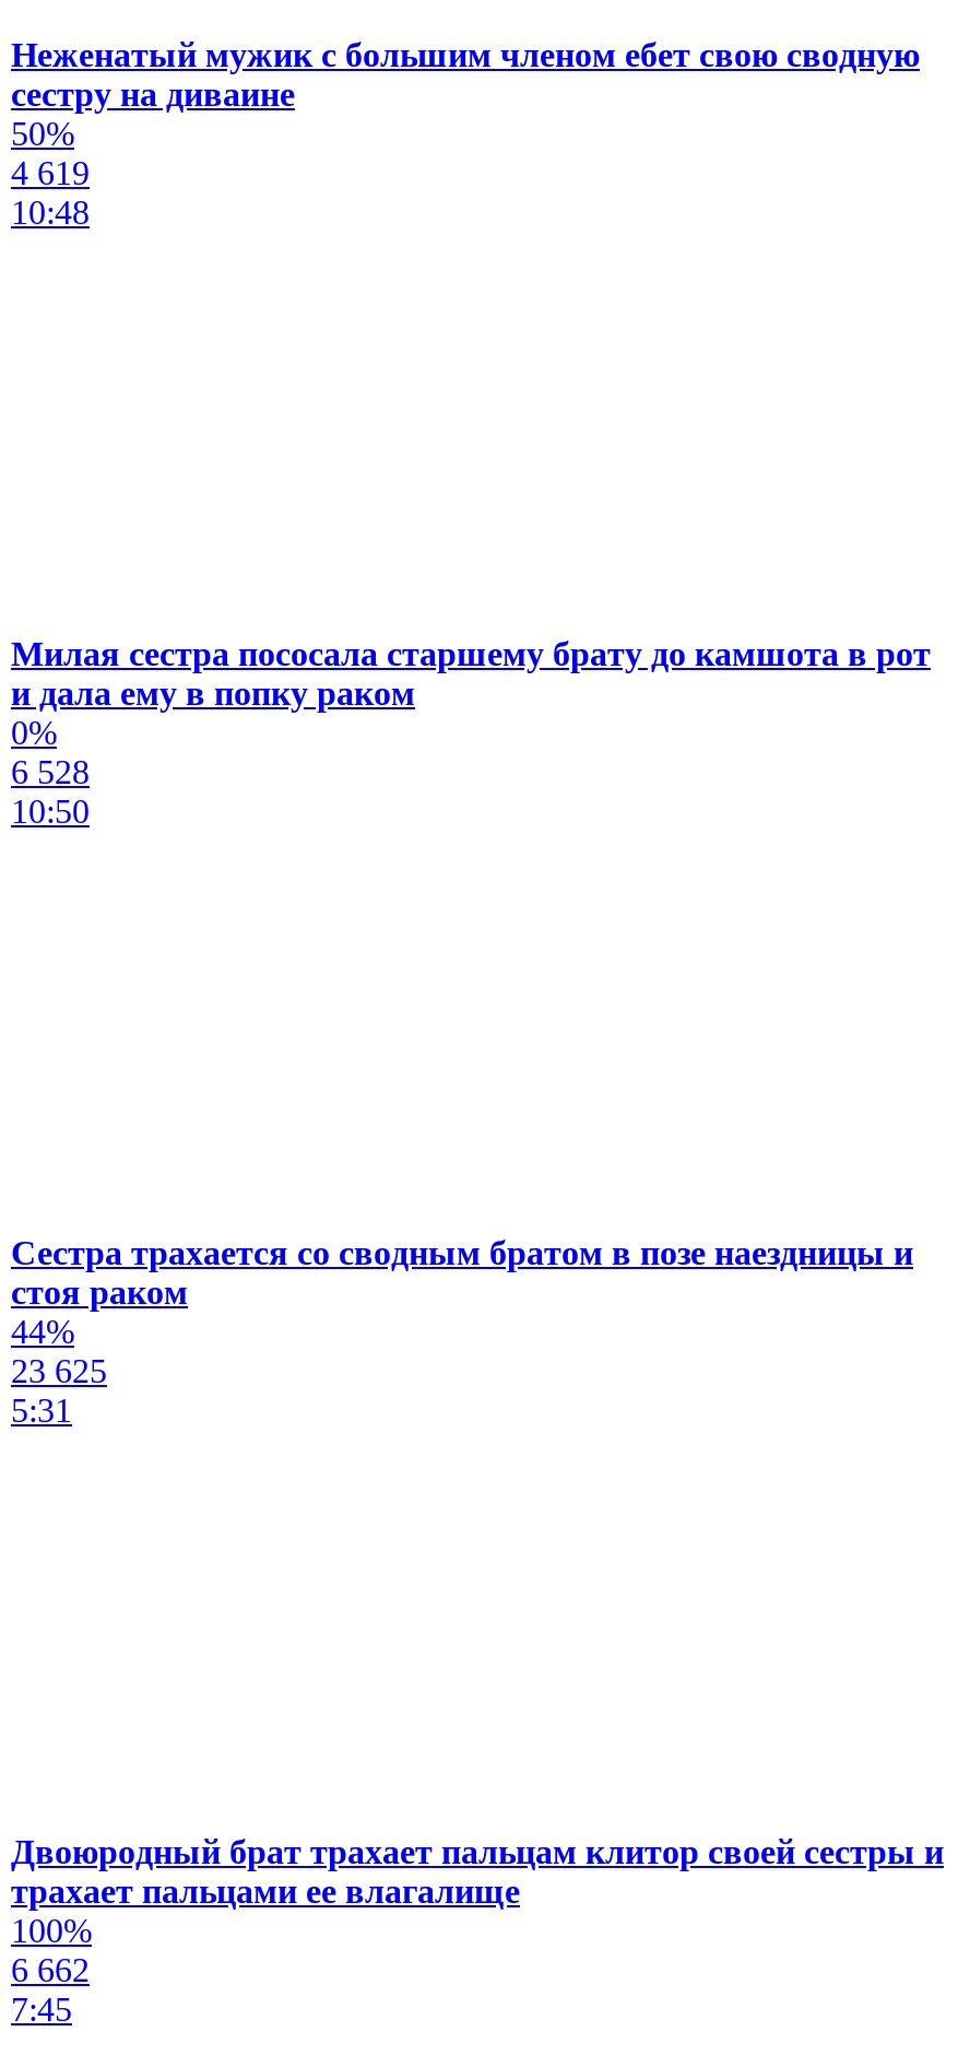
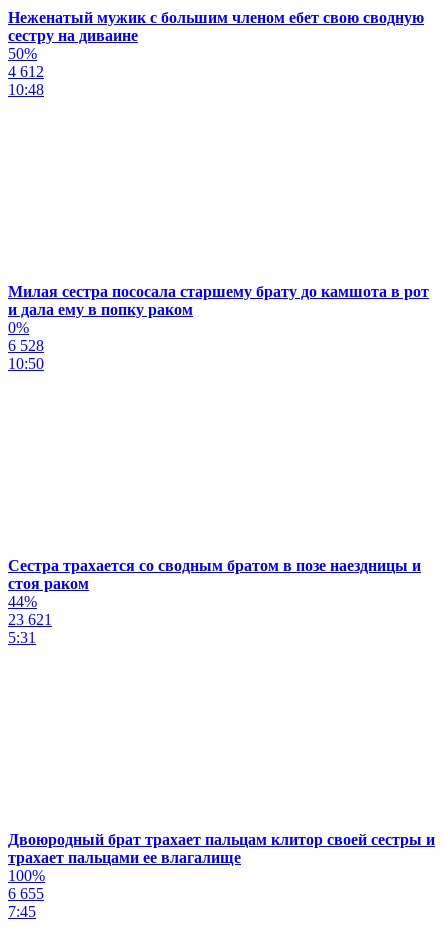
[11,154,90,191] 4 619 -> [8,63,44,80] 4 612
[11,1352,107,1389] 23 625 -> [8,611,52,628] 23 621
[11,1951,90,1988] 6 662 -> [8,885,44,902] 6 655

